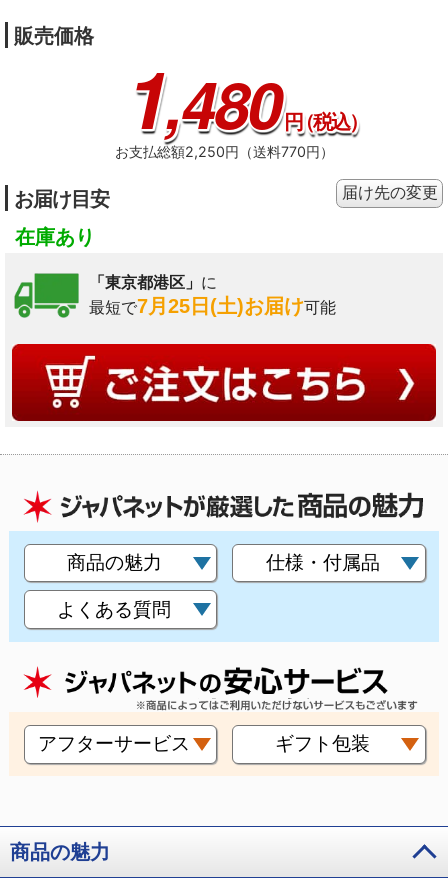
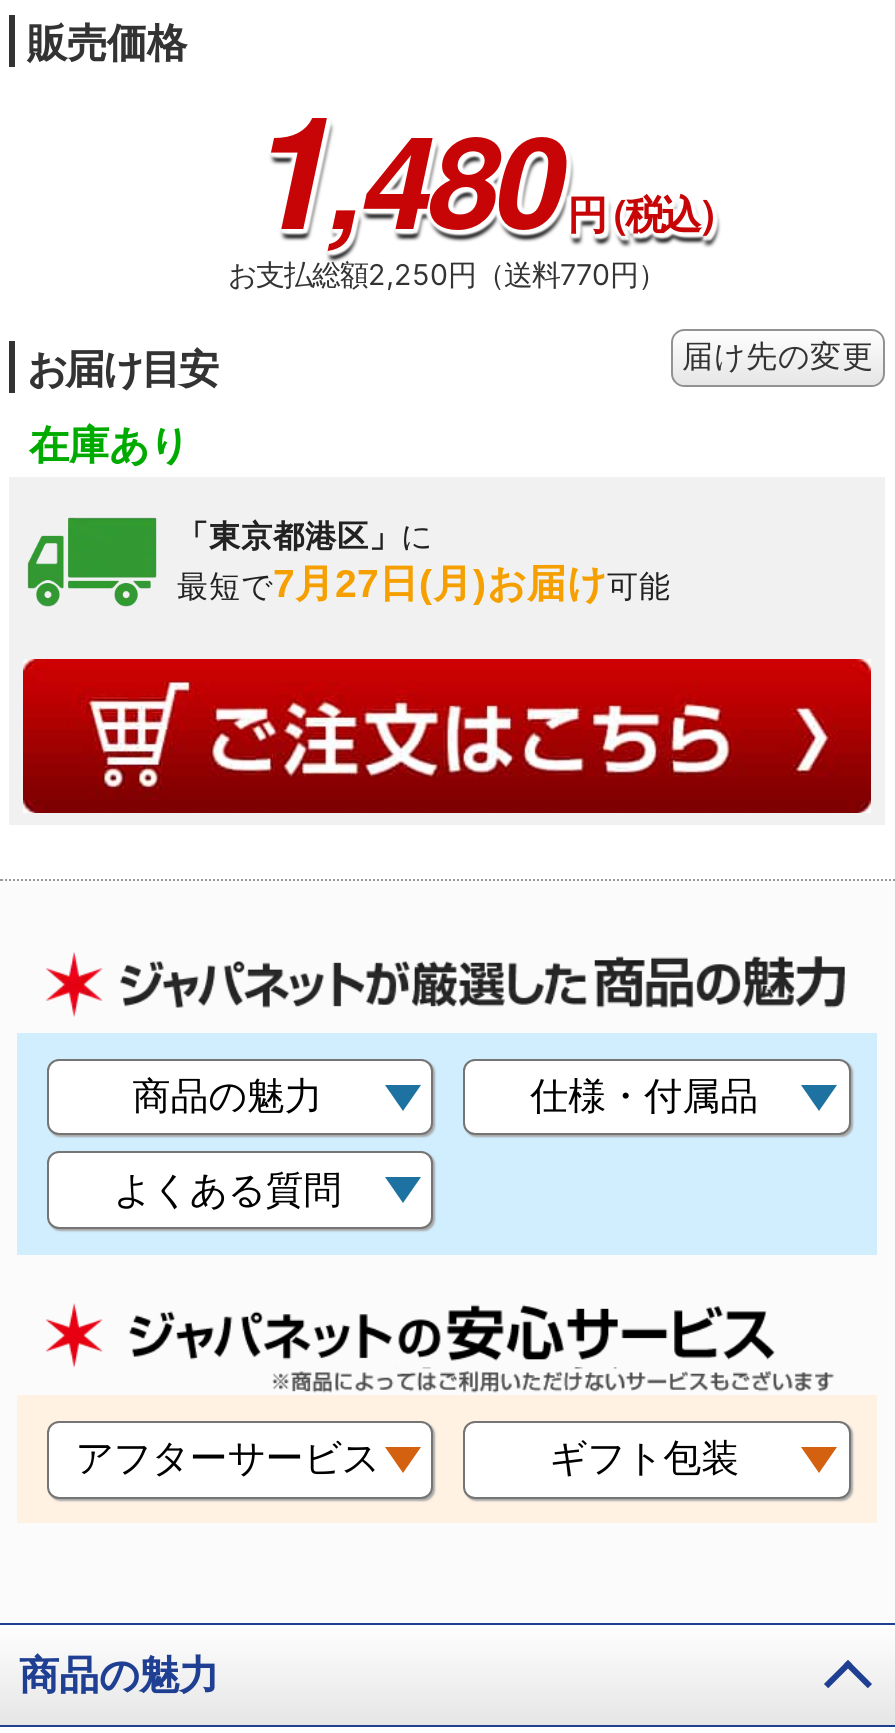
[89,295,336,317] 最短で7月25日(土)お届け可能 -> [177,561,671,605] 最短で7月27日(月)お届け可能

